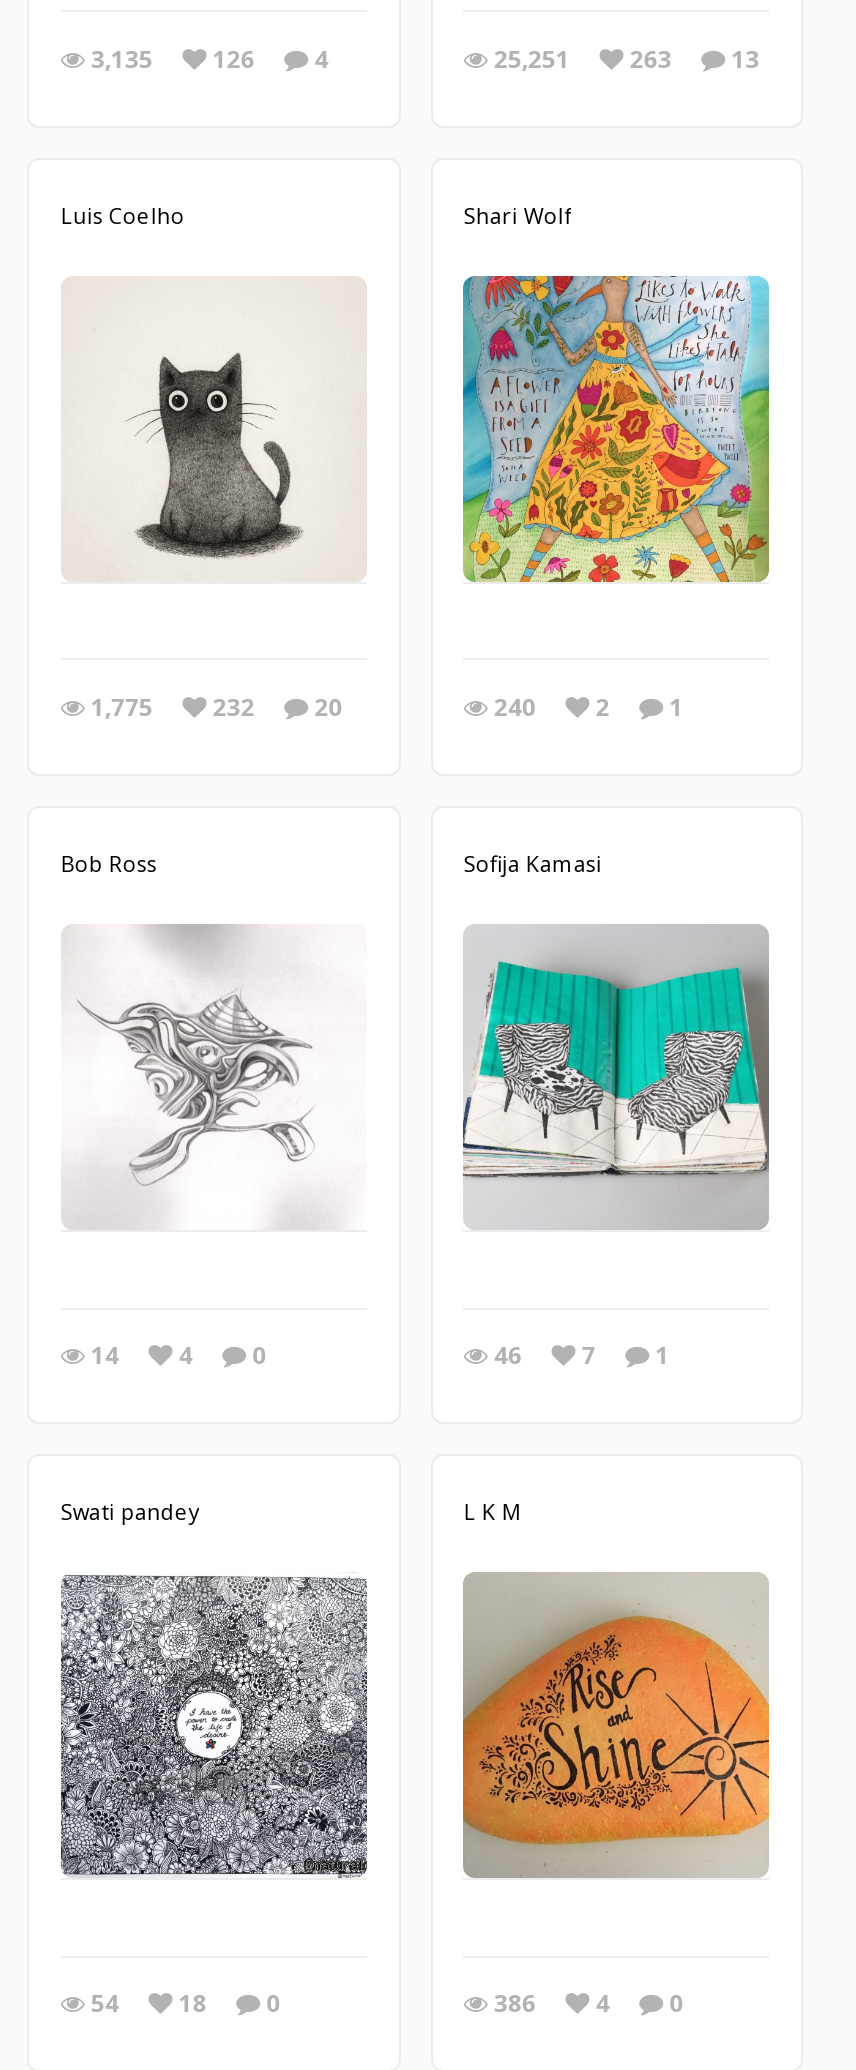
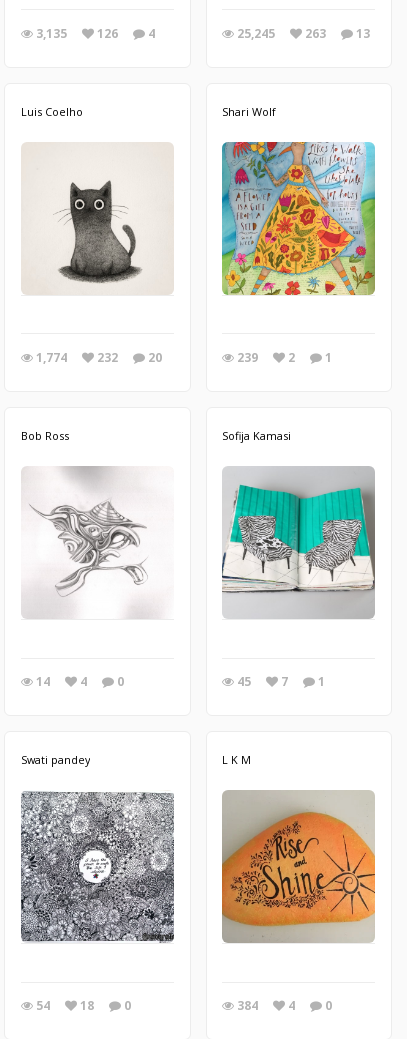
[488,42,759,76] 25,251 263 13 -> [234,25,370,42] 25,245 263 13
[85,691,342,725] 1,775 232 20 -> [33,349,162,366] 1,774 232 20
[488,691,683,725] 240 2 1 -> [234,349,332,366] 239 2 1
[488,1339,669,1373] 46 7 1 -> [234,673,325,690] 45 7 1
[488,1987,683,2021] 386 4 0 -> [234,997,332,1014] 384 4 0

